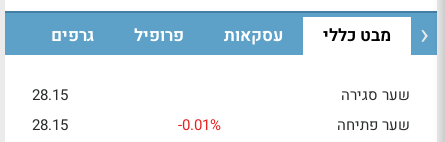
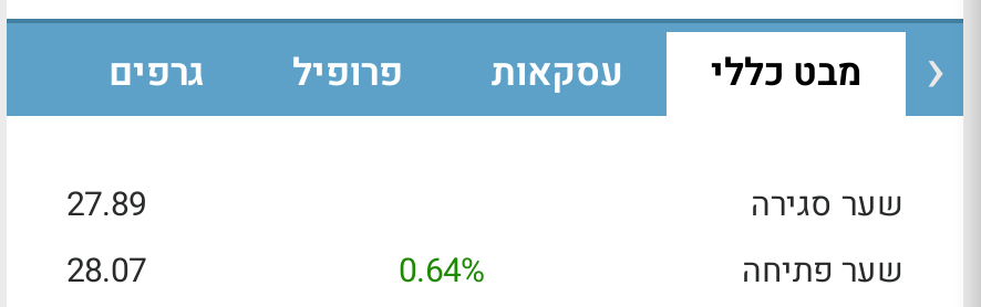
[32,84,68,106] 28.15 -> [66,180,146,229] 27.89
[32,114,68,136] 28.15 -> [66,247,146,295] 28.07
[178,114,221,136] -0.01% -> [399,247,485,295] 0.64%

